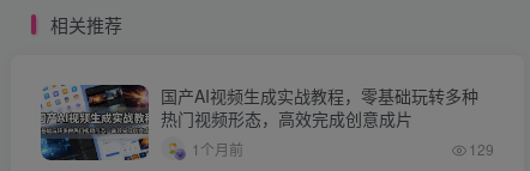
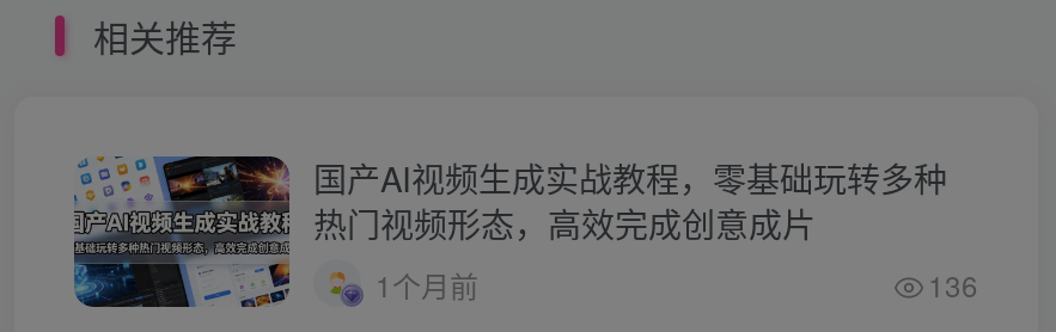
[469,138,494,159] 129 -> [928,263,978,304] 136

